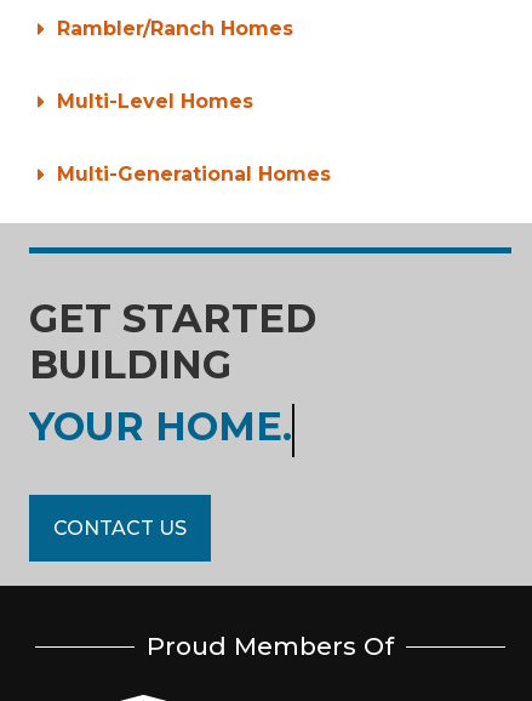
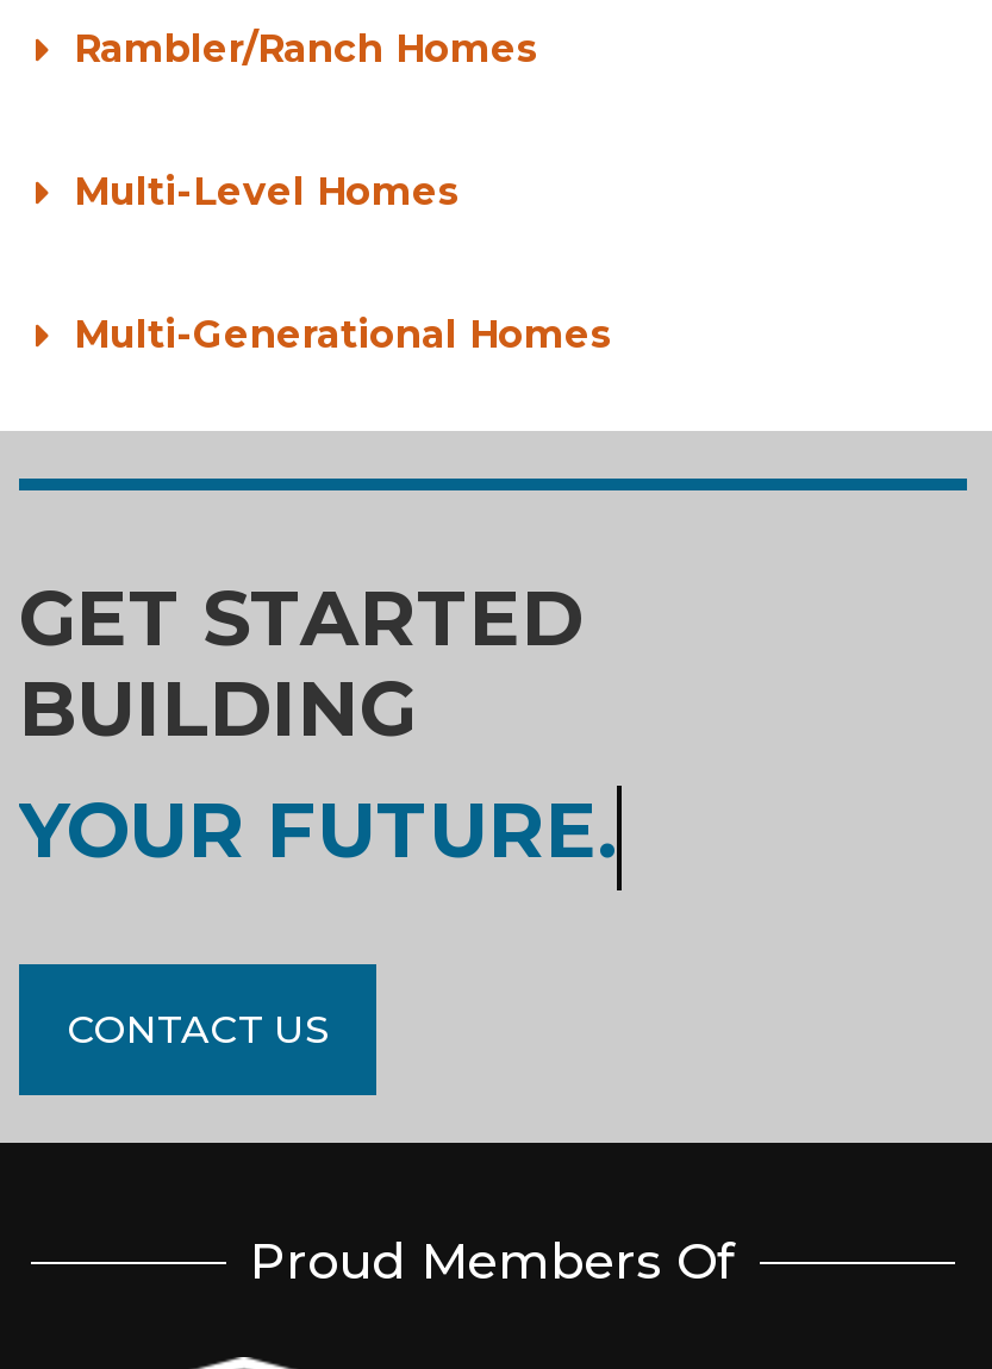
[29,402,292,450] YOUR HOME. -> [19,783,617,875] YOUR FUTURE.

